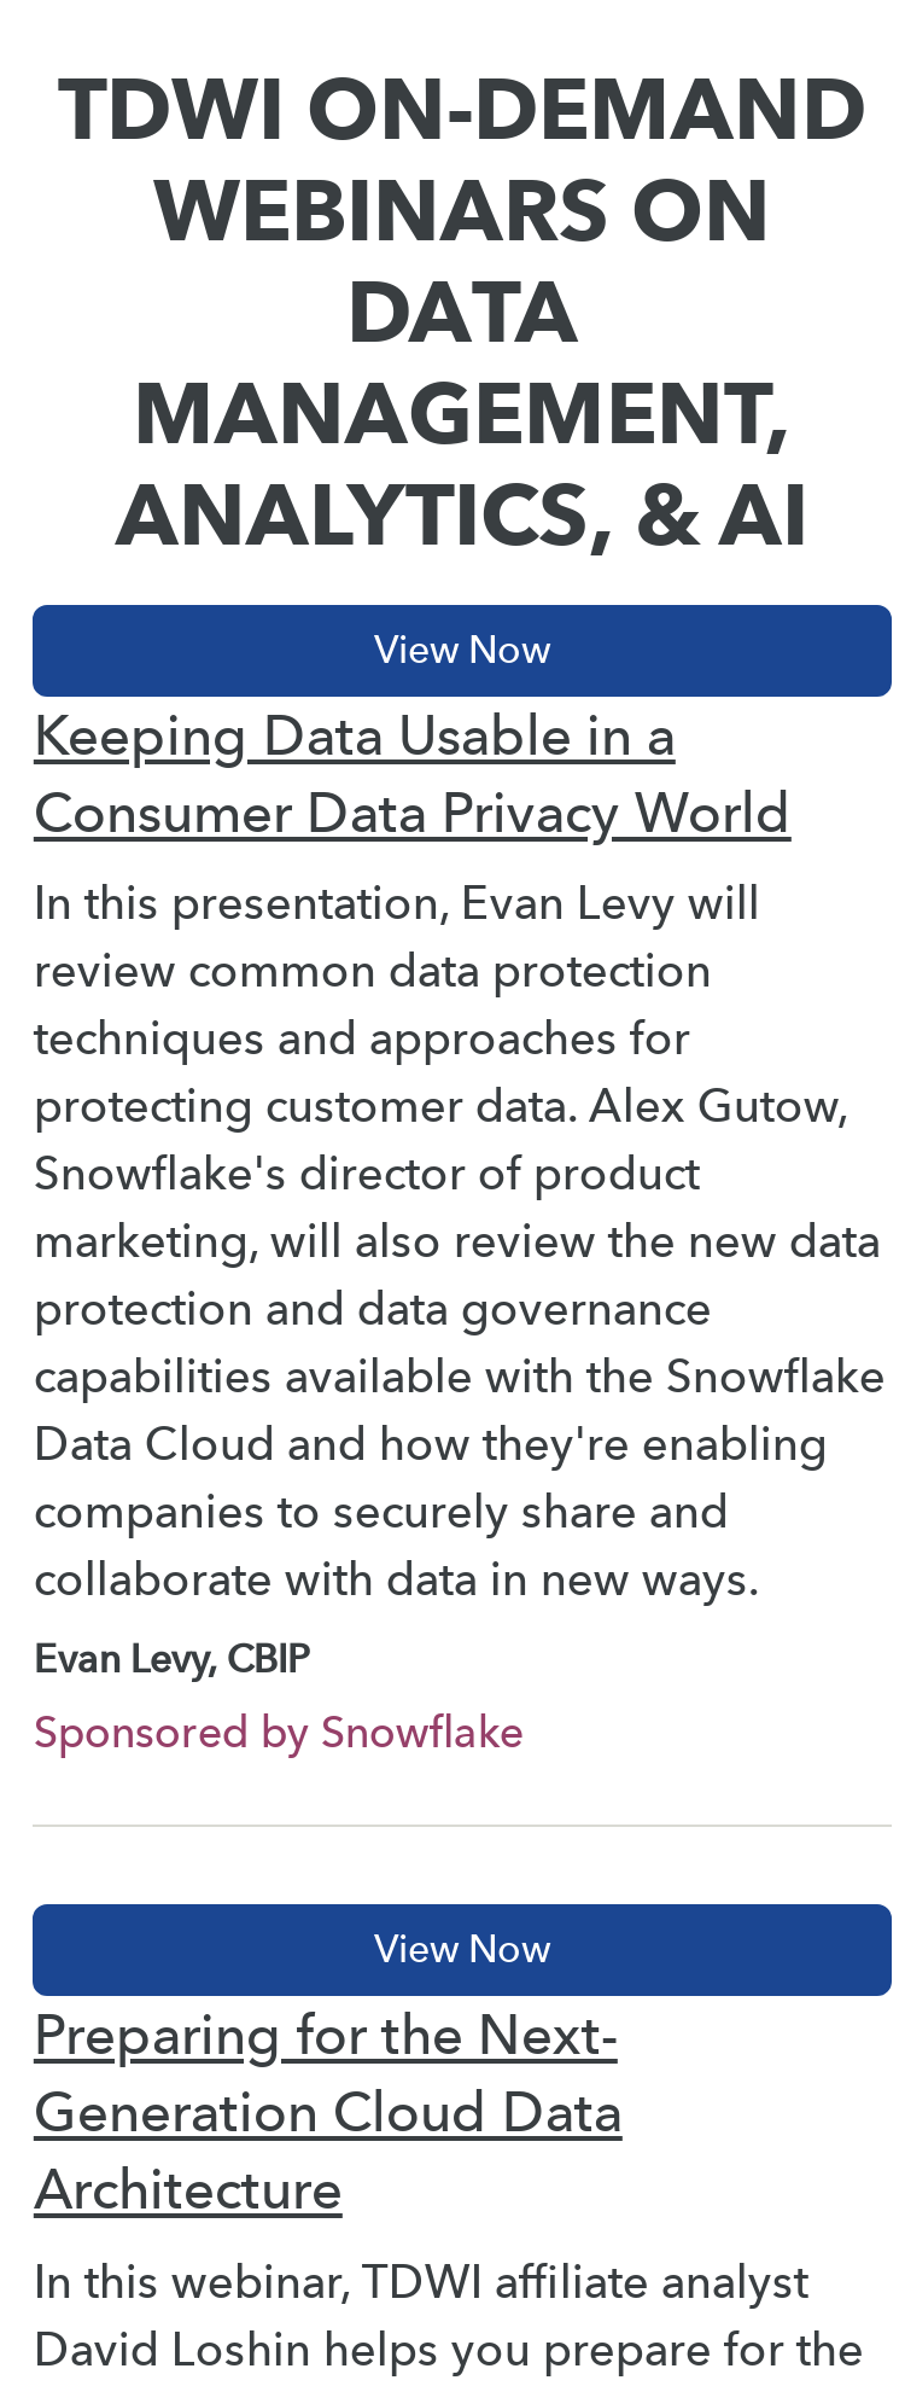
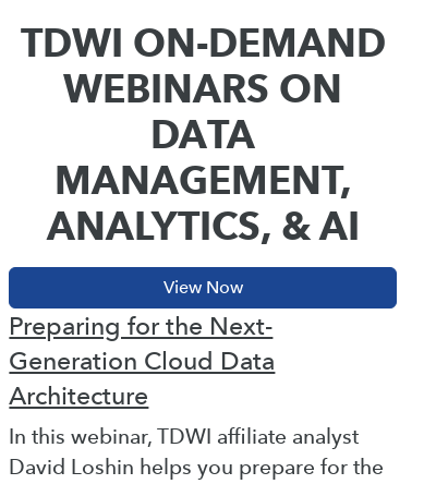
[34,701,885,1759] Keeping Data Usable in a | Consumer Data Privacy World | In this presentation, Evan Levy will | review common data protection | techniques and approaches for | protecting customer data. Alex Gutow, | Snowflake's director of product | marketing, will also review the new data | protection and data governance | capabilities available with the Snowflake | Data Cloud and how they're enabling | companies to securely share and | collaborate with data in new ways. | Evan Levy, CBIP | Sponsored by Snowflake -> none

